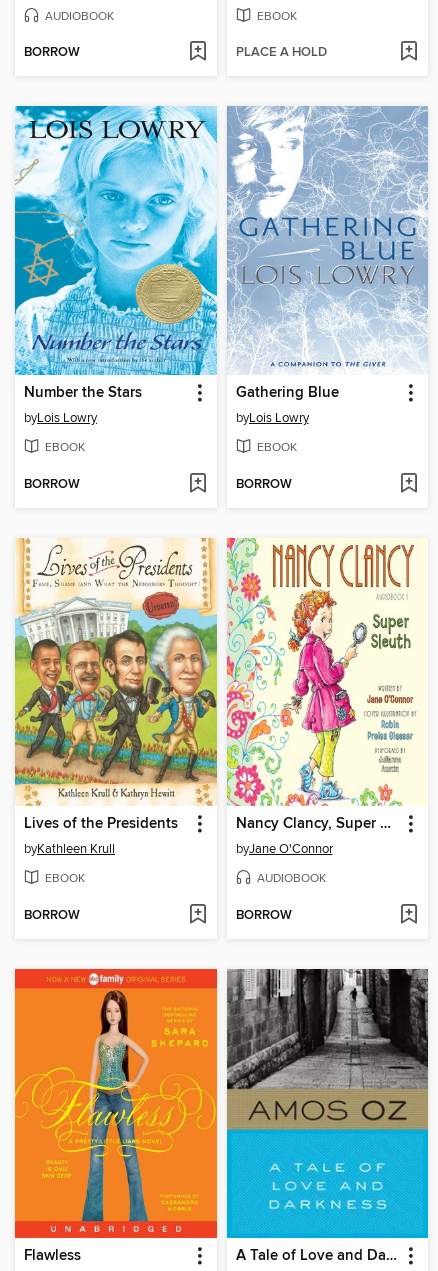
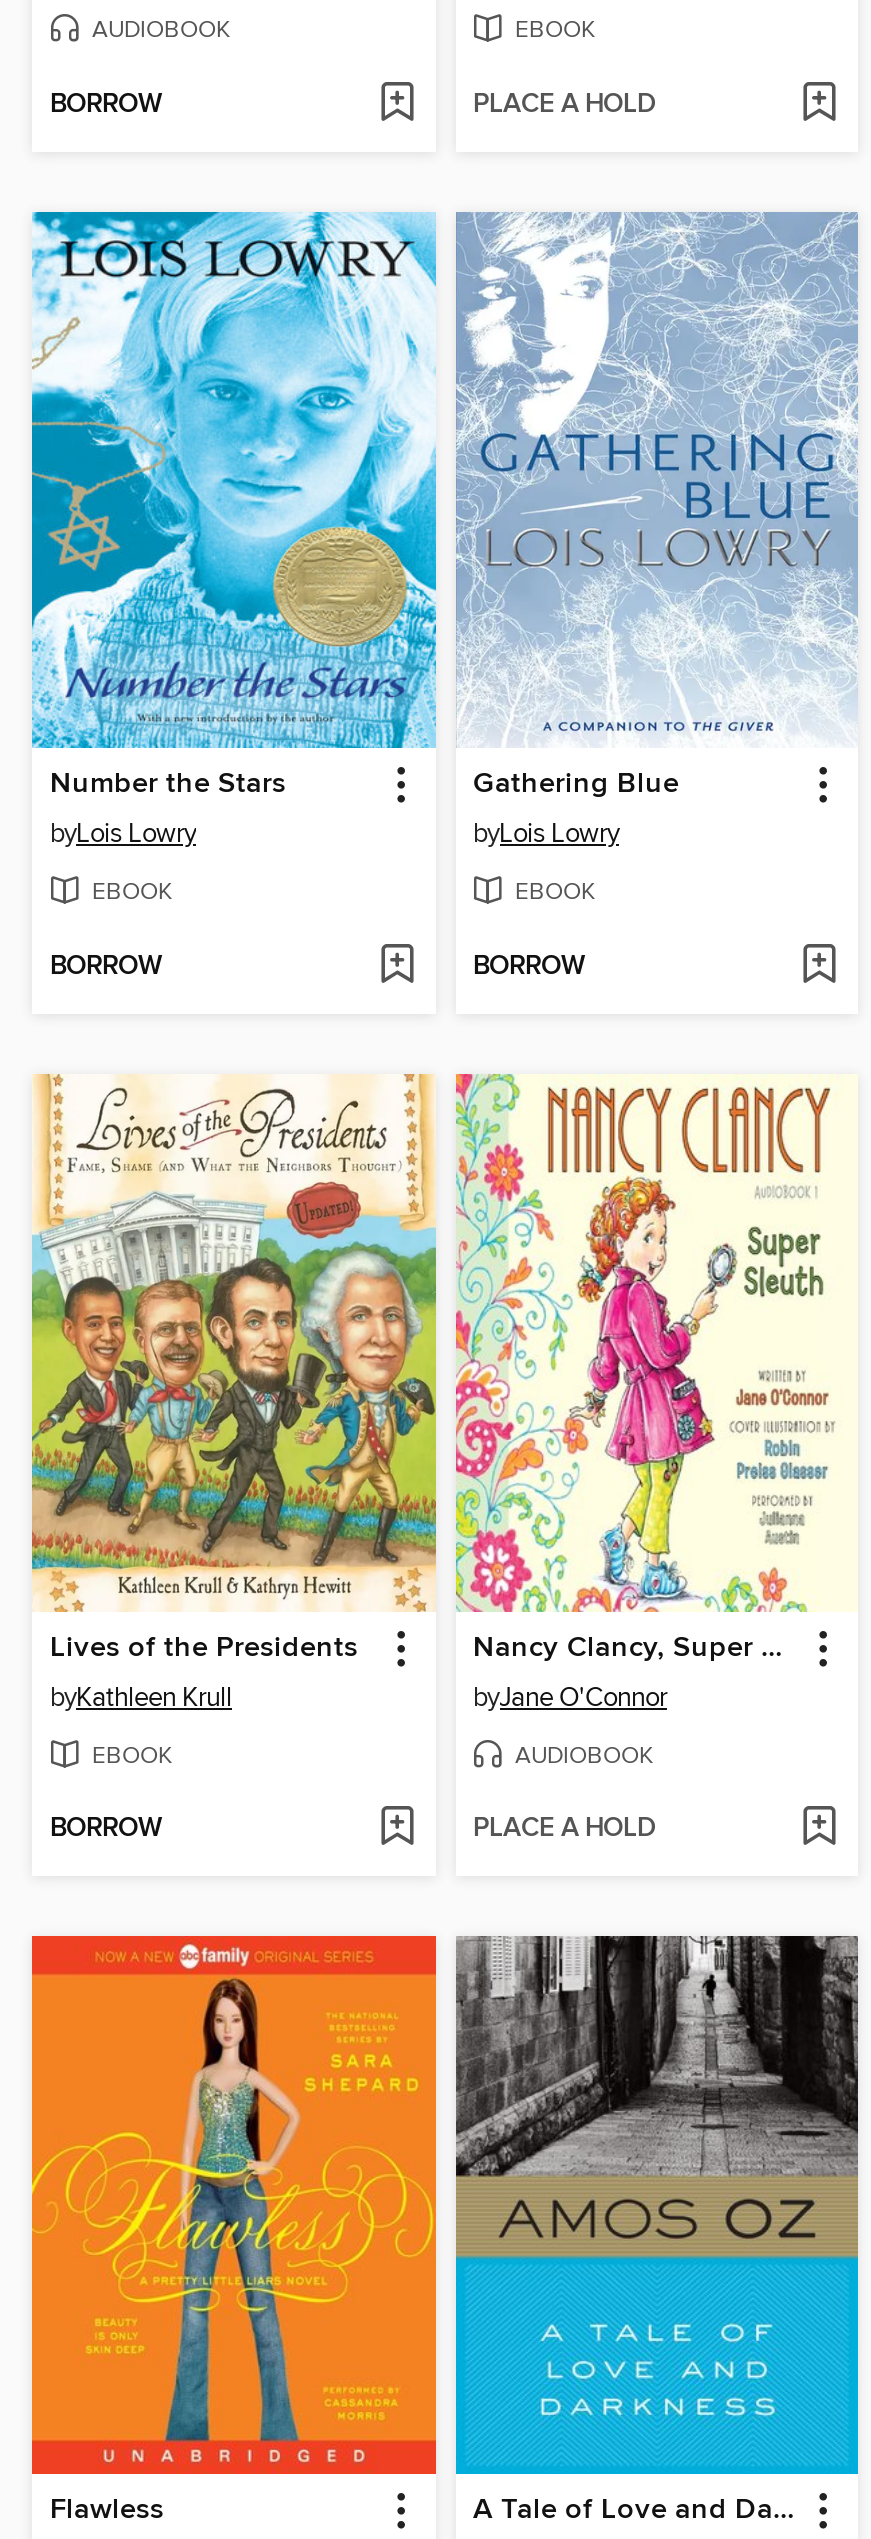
[235,907,291,924] BORROW -> [473,1813,655,1847] PLACE A HOLD

